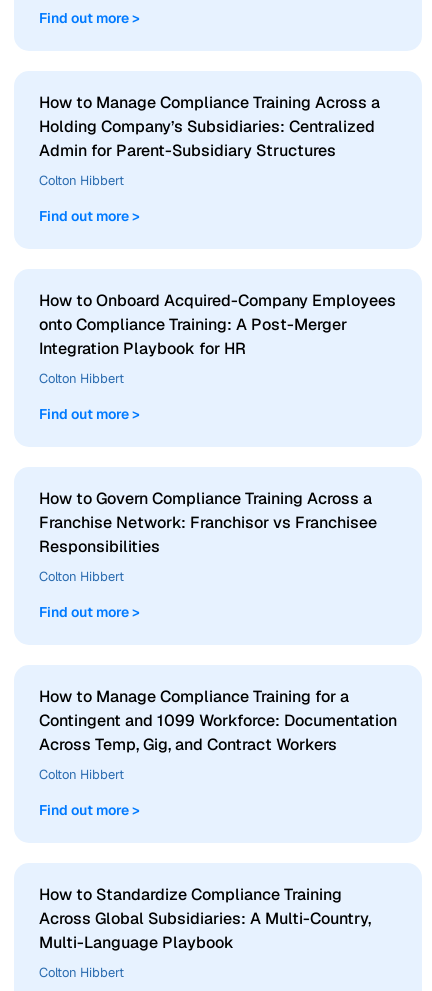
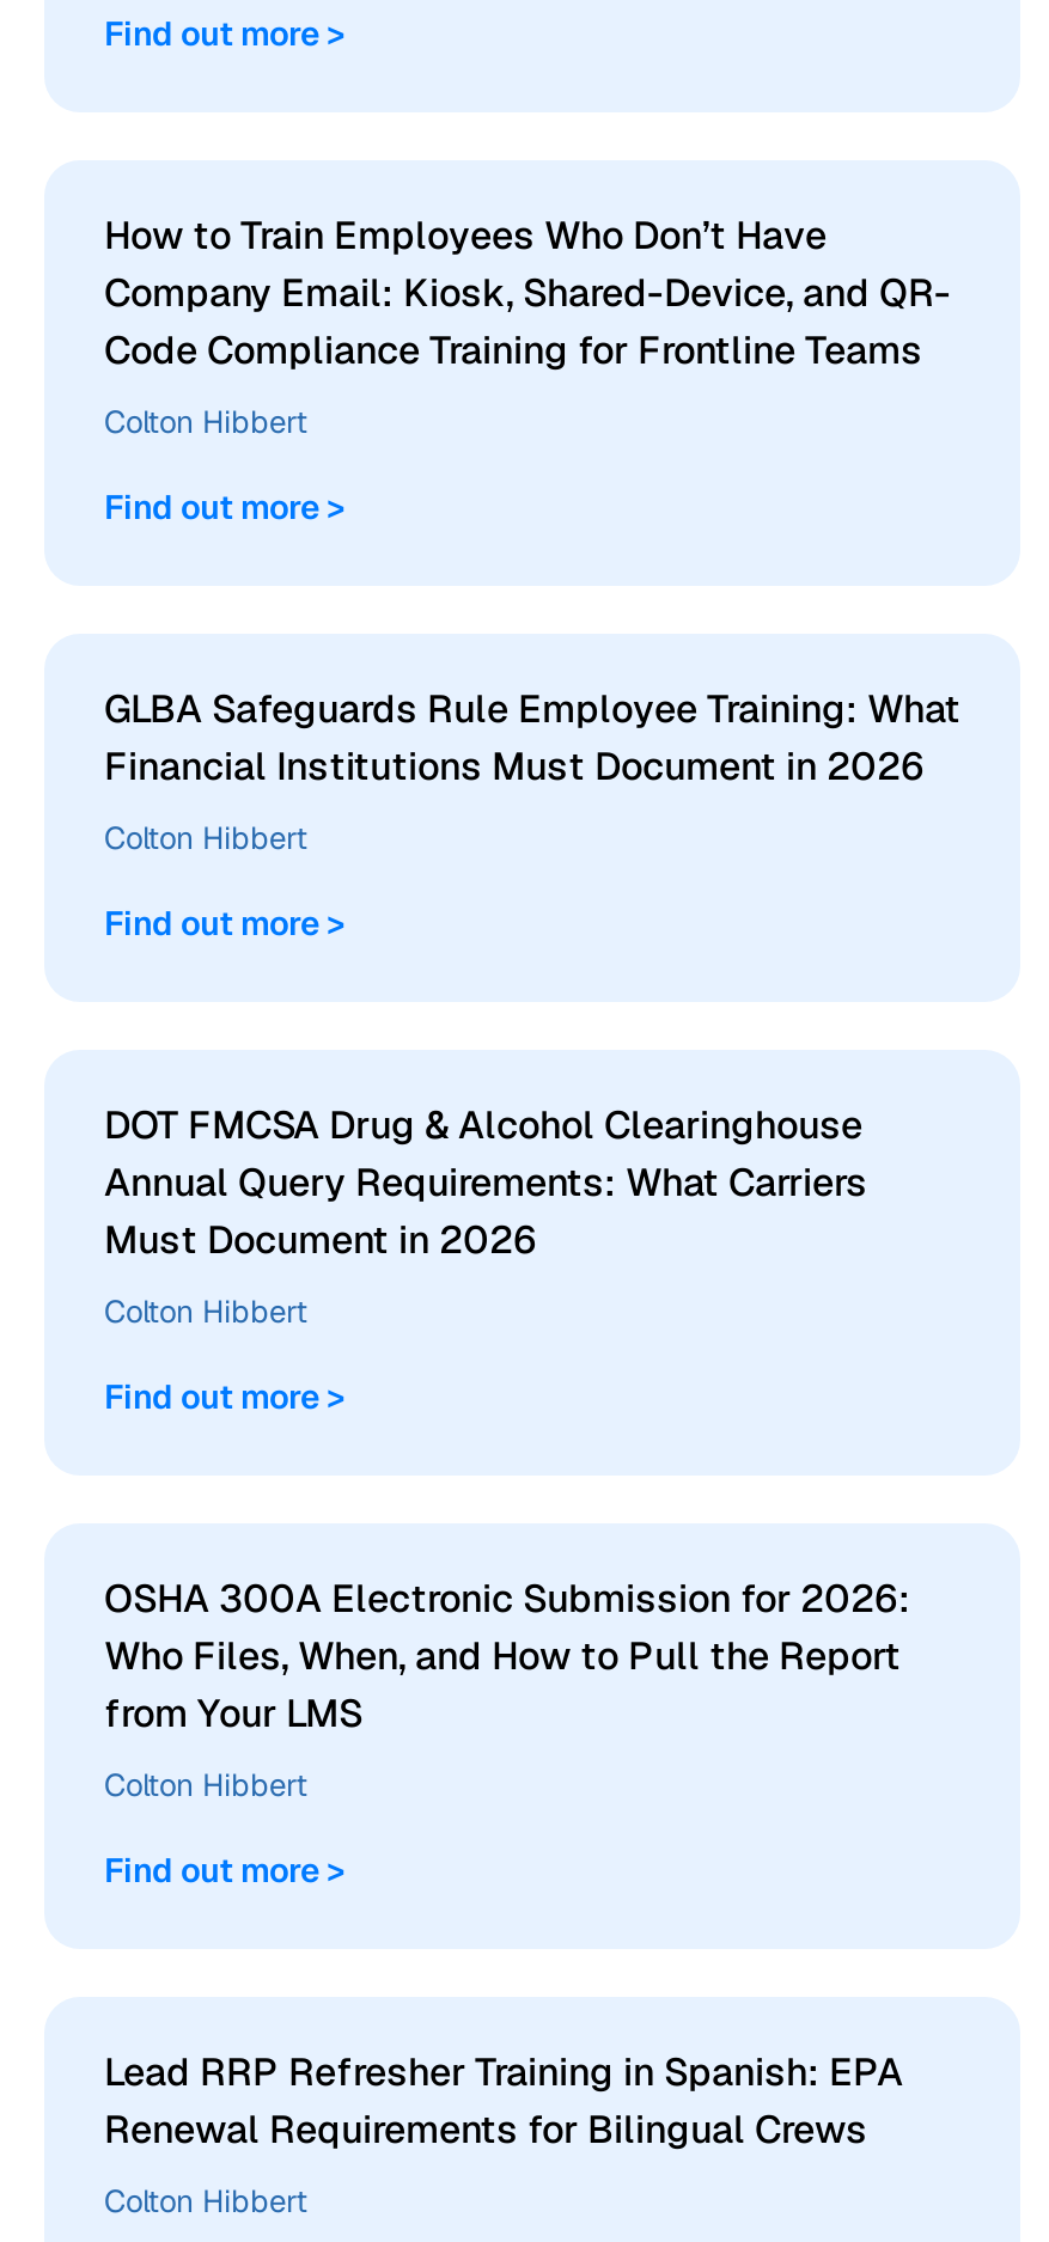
[39,92,380,161] How to Manage Compliance Training Across a | Holding Company’s Subsidiaries: Centralized | Admin for Parent-Subsidiary Structures -> [104,210,951,375] How to Train Employees Who Don’t Have | Company Email: Kiosk, Shared-Device, and QR- | Code Compliance Training for Frontline Teams
[39,290,396,359] How to Onboard Acquired-Company Employees | onto Compliance Training: A Post-Merger | Integration Playbook for HR -> [104,684,960,792] GLBA Safeguards Rule Employee Training: What | Financial Institutions Must Document in 2026
[39,488,377,557] How to Govern Compliance Training Across a | Franchise Network: Franchisor vs Franchisee | Responsibilities -> [104,1100,867,1265] DOT FMCSA Drug & Alcohol Clearinghouse | Annual Query Requirements: What Carriers | Must Document in 2026
[39,686,397,755] How to Manage Compliance Training for a | Contingent and 1099 Workforce: Documentation | Across Temp, Gig, and Contract Workers -> [104,1574,910,1739] OSHA 300A Electronic Submission for 2026: | Who Files, When, and How to Pull the Report | from Your LMS
[39,884,371,953] How to Standardize Compliance Training | Across Global Subsidiaries: A Multi-Country, | Multi-Language Playbook -> [104,2047,903,2155] Lead RRP Refresher Training in Spanish: EPA | Renewal Requirements for Bilingual Crews

